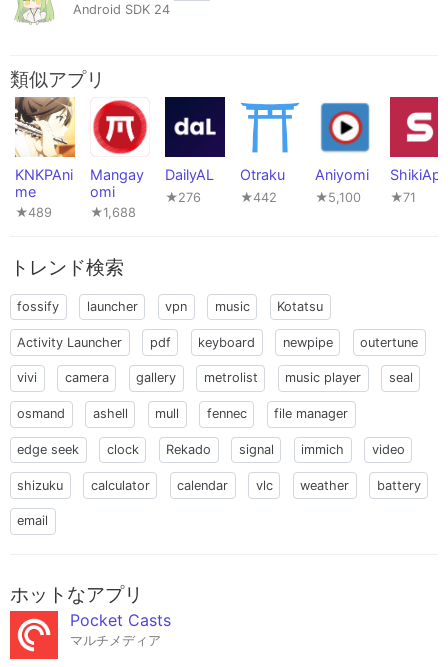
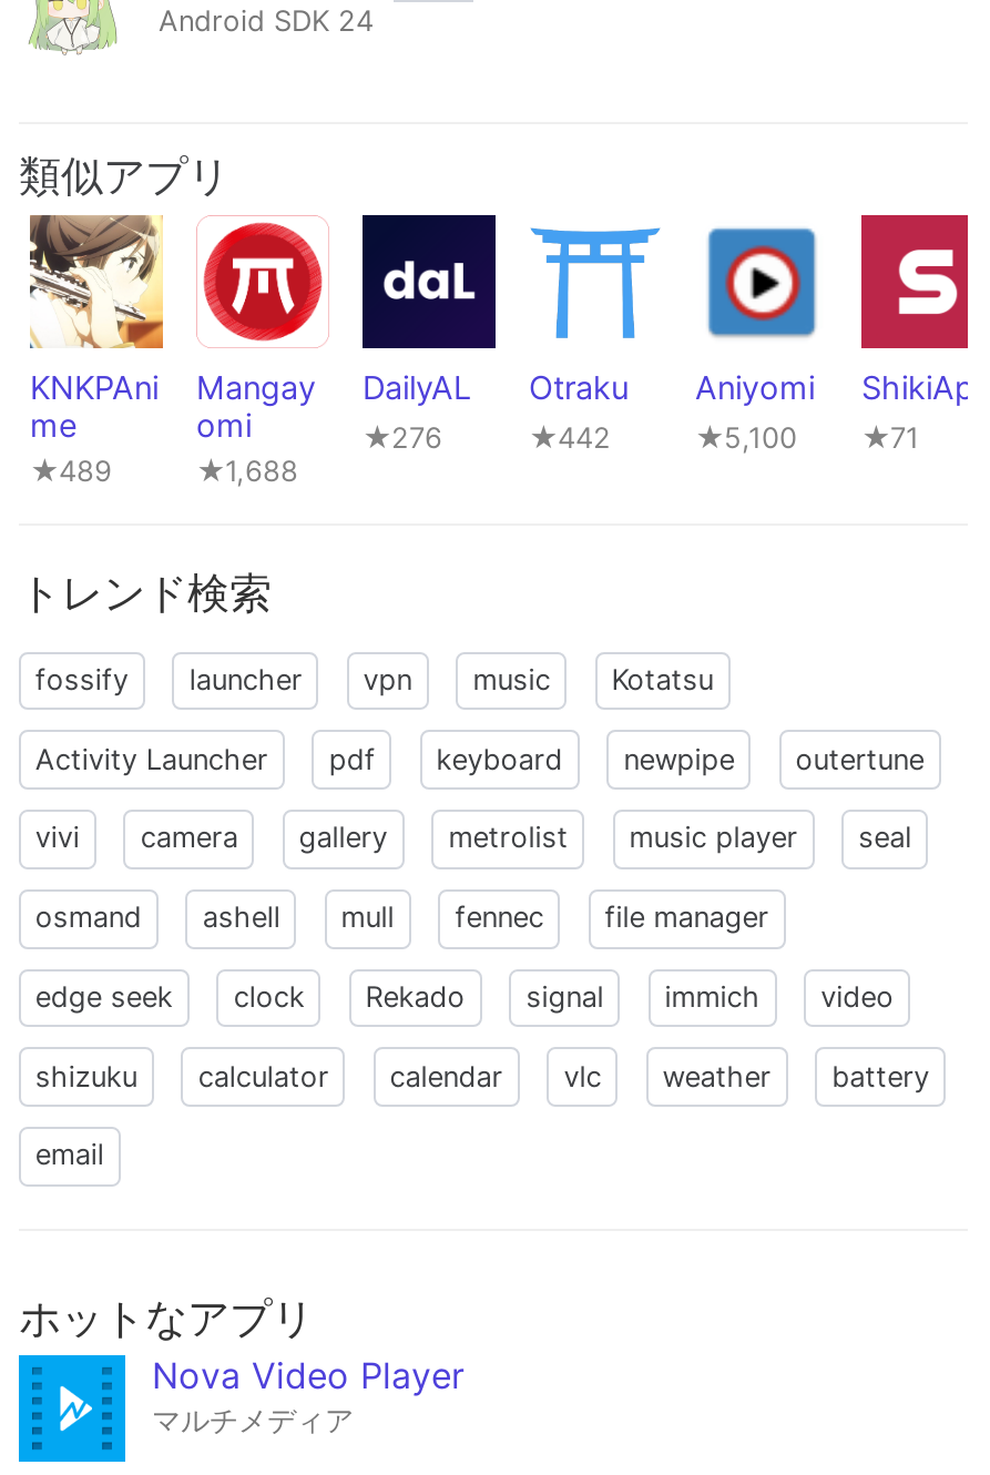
[9,610,171,660] [image] | Pocket Casts -> [17,1353,465,1464] [image] | Nova Video Player

